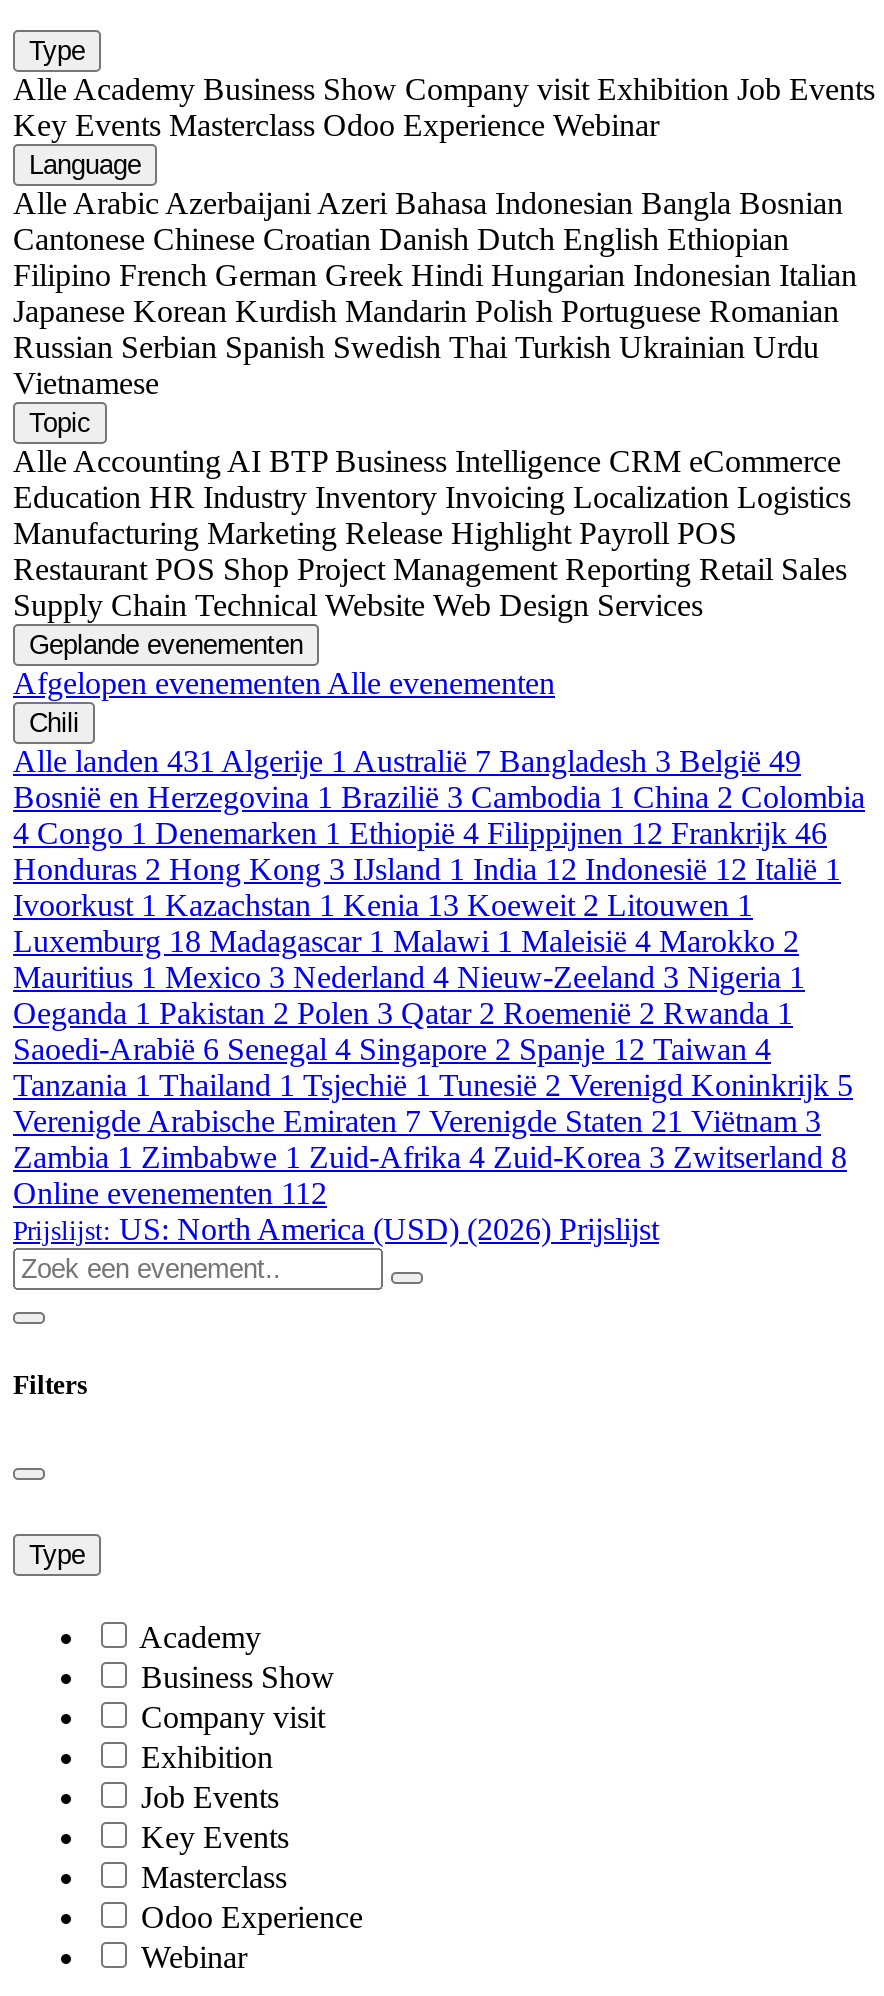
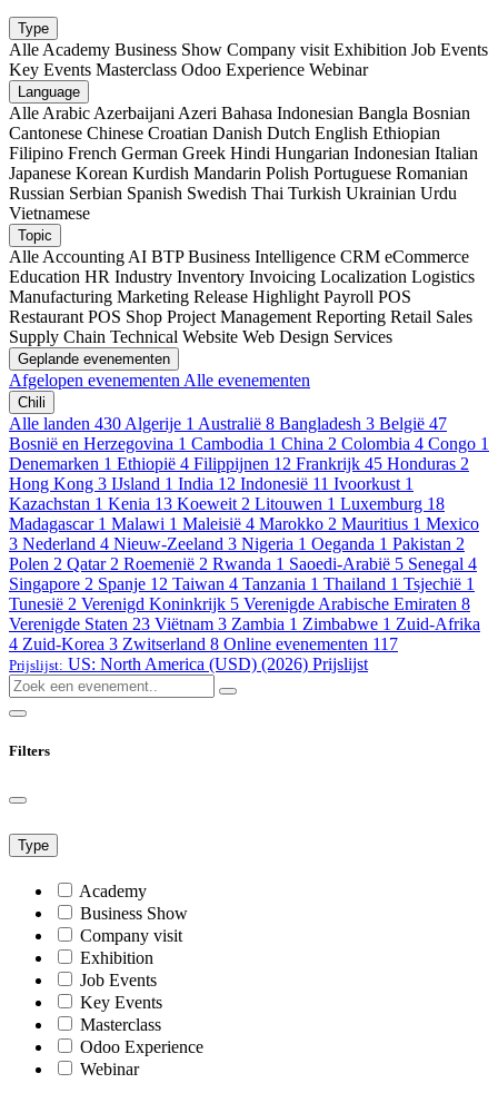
[13,743,865,1209] Alle landen 431 Algerije 1 Australië 7 Bangladesh 3 België 49 | Bosnië en Herzegovina 1 Brazilië 3 Cambodia 1 China 2 Colombia | 4 Congo 1 Denemarken 1 Ethiopië 4 Filippijnen 12 Frankrijk 46 | Honduras 2 Hong Kong 3 IJsland 1 India 12 Indonesië 12 Italië 1 | Ivoorkust 1 Kazachstan1 Kenia 13 Koeweit 2 Litouwen 1 | Luxemburg 18 Madagascar 1 Malawi 1 Maleisië 4 Marokko 2 | Mauritius 1 Mexico 3 Nederland 4 Nieuw-Zeeland 3 Nigeria 1 | Oeganda 1 Pakistan 2 Polen 3 Qatar 2 Roemenië 2 Rwanda 1 | Saoedi-Arabië 6 Senegal 4 Singapore 2 Spanje 12 Taiwan 4 | Tanzania 1 Thailand 1 Tsjechië1 Tunesië2 Verenigd Koninkrijk 5 | Verenigde Arabische Emiraten 7 Verenigde Staten 21 Viëtnam 3 | Zambia 1 Zimbabwe 1 Zuid-Afrika 4 Zuid-Korea 3 Zwitserland 8 | Online evenementen 112 -> [9,414,489,653] Alle landen 430 Algerije 1 Australië 8 Bangladesh 3 België 47 | Bosnië en Herzegovina 1 Cambodia 1 China 2 Colombia 4 Congo 1 | Denemarken 1 Ethiopië 4 Filippijnen 12 Frankrijk 45 Honduras 2 | Hong Kong 3 IJsland 1 India 12 Indonesië 11 Ivoorkust 1 | Kazachstan 1 Kenia 13 Koeweit 2 Litouwen 1 Luxemburg 18 | Madagascar 1 Malawi 1 Maleisië 4 Marokko 2 Mauritius 1 Mexico | 3 Nederland 4 Nieuw-Zeeland 3 Nigeria 1 Oeganda 1 Pakistan 2 | Polen 2 Qatar 2 Roemenië 2 Rwanda 1 Saoedi-Arabië 5 Senegal 4 | Singapore 2 Spanje 12 Taiwan 4 Tanzania 1 Thailand 1 Tsjechië 1 | Tunesië 2 Verenigd Koninkrijk 5 Verenigde Arabische Emiraten 8 | Verenigde Staten23 Viëtnam 3 Zambia 1 Zimbabwe 1 Zuid-Afrika | 4 Zuid-Korea 3 Zwitserland 8 Online evenementen 117

